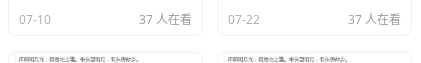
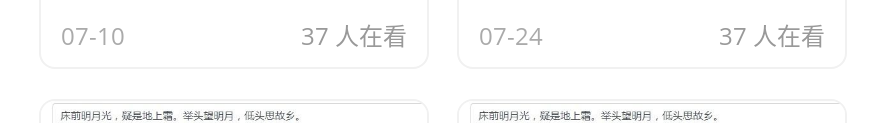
[228,11,260,28] 07-22 -> [479,19,543,53] 07-24

